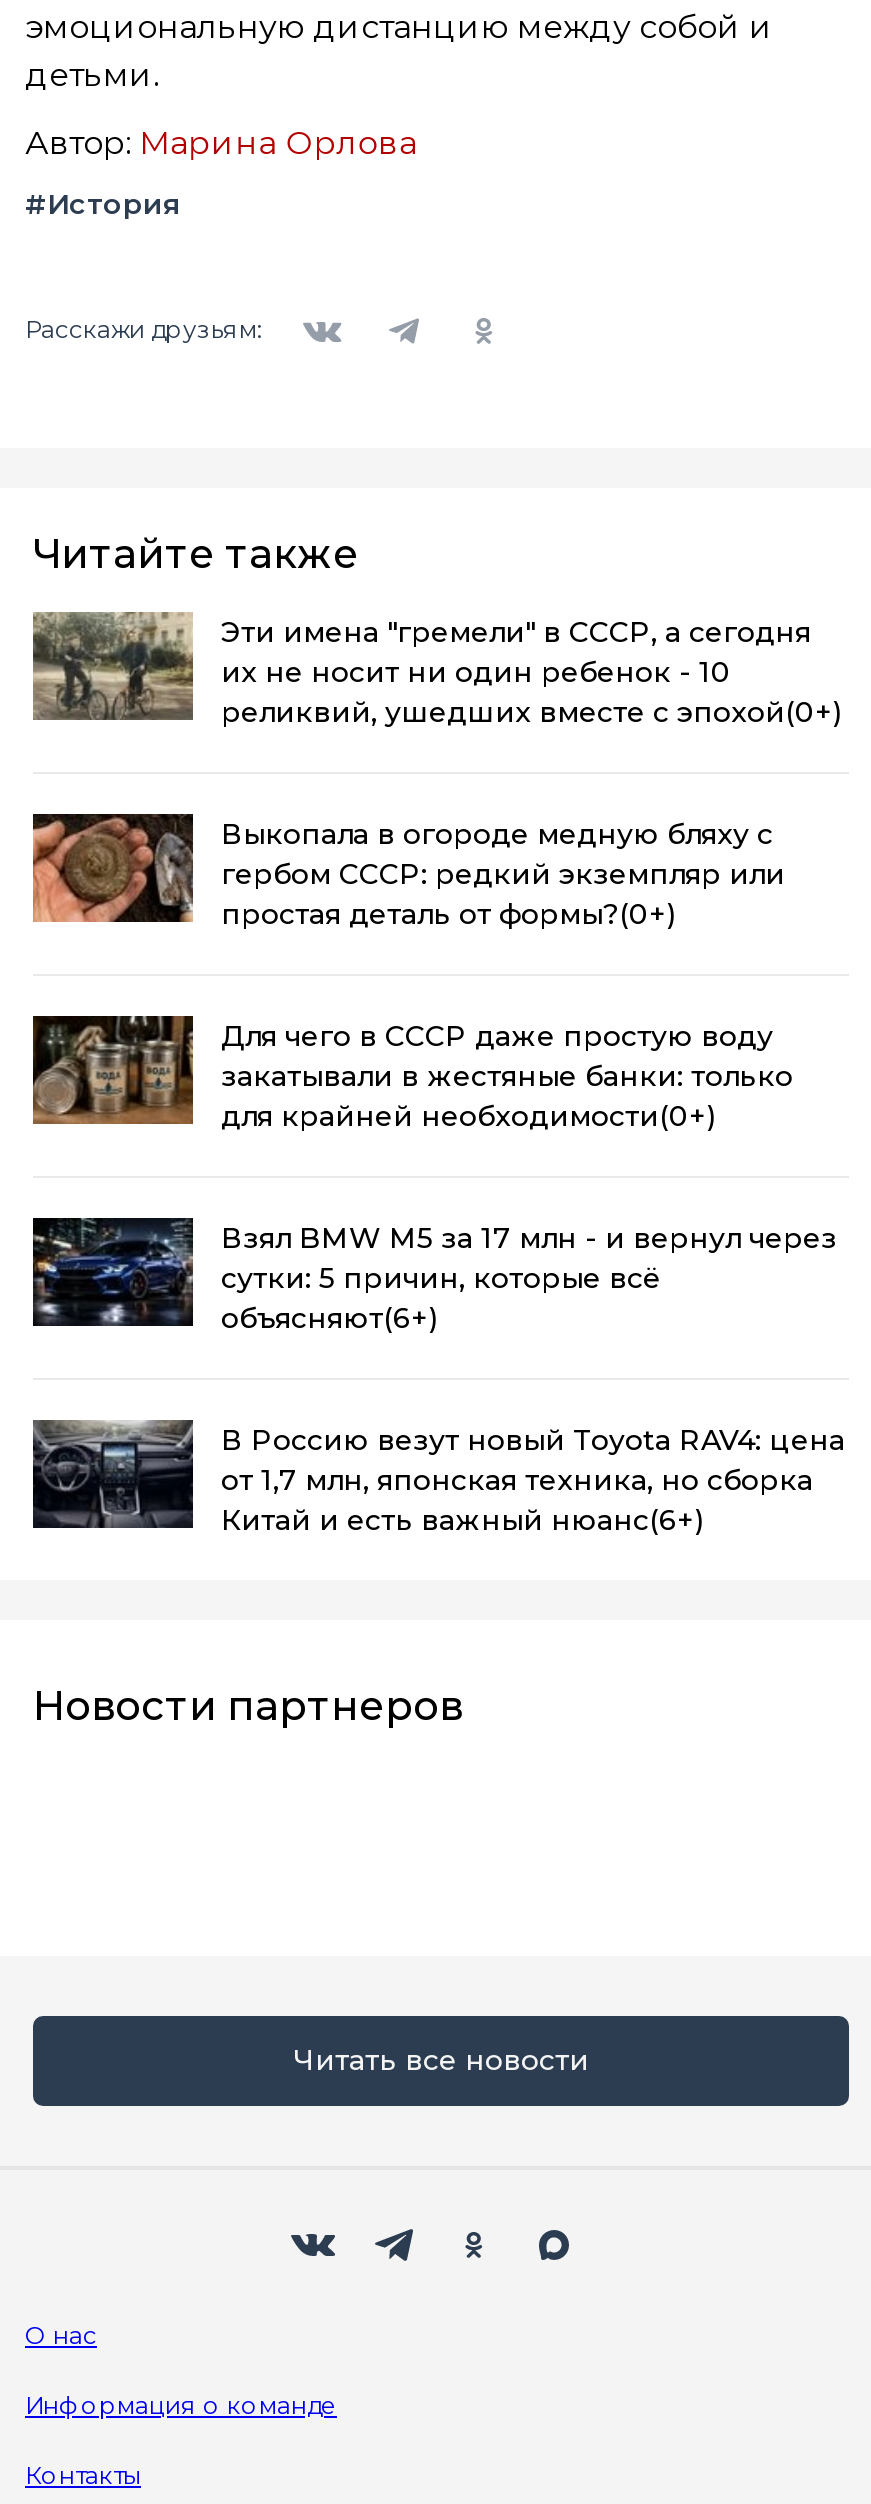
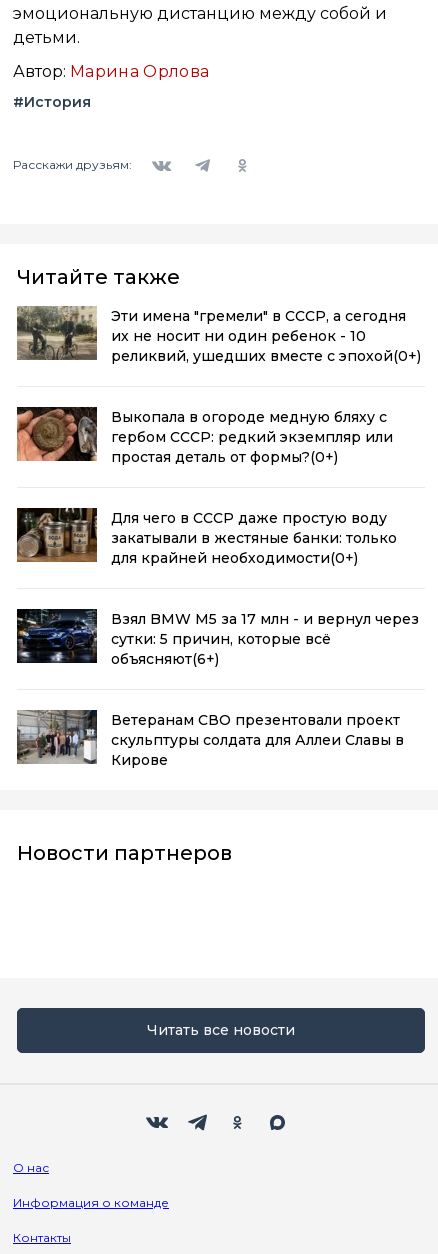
[33,1420,845,1537] [image] | В Россию везут новый Toyota RAV4: цена | от 1,7 млн, японская техника, но сборка | Китай и есть важный нюанс(6+) -> [16,710,404,769] [image] | Ветеранам СВО презентовали проект | скульптуры солдата для Аллеи Славы в | Кирове

